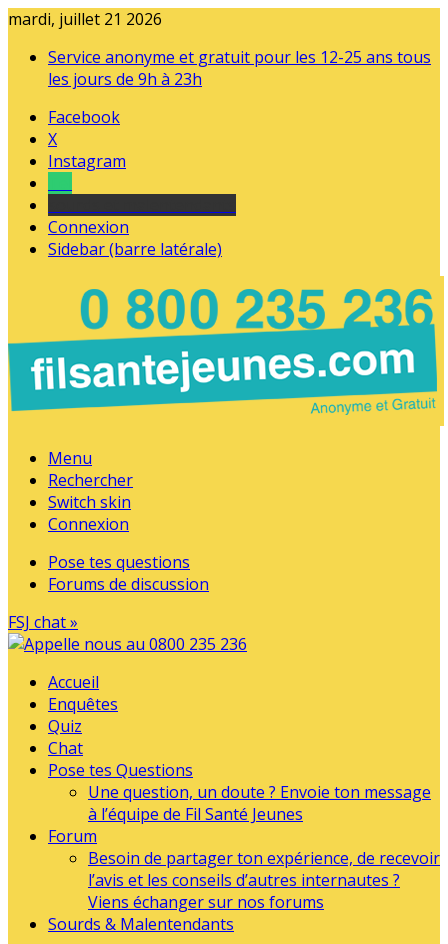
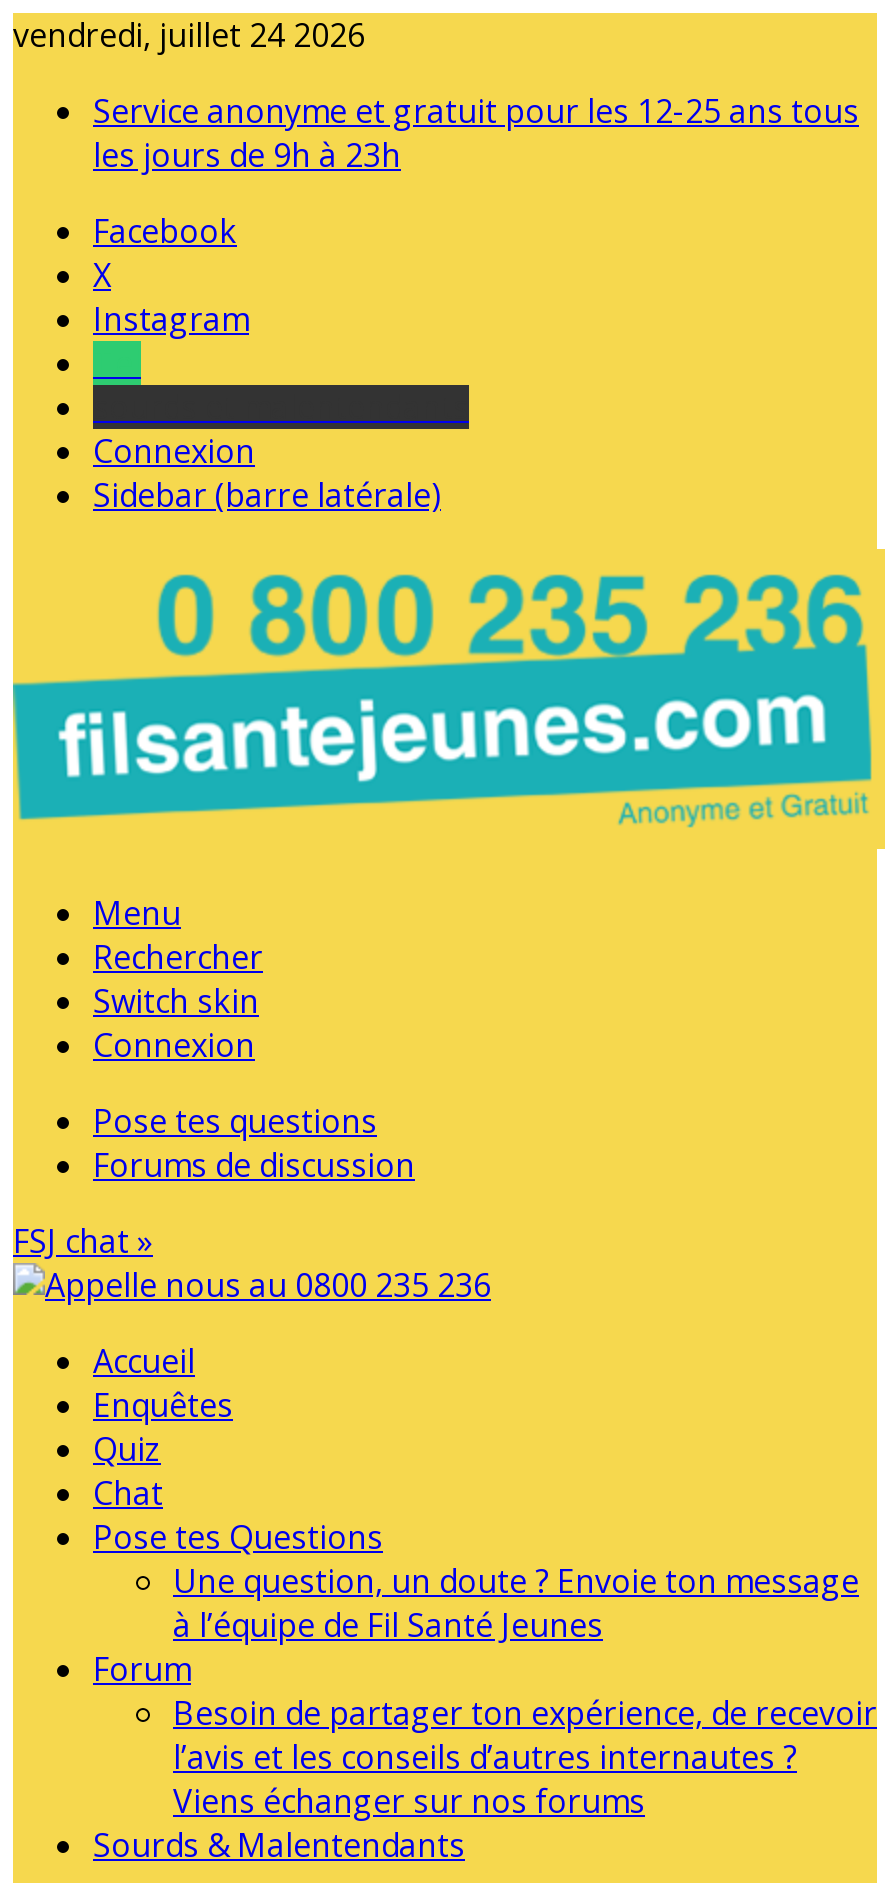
[8,8,162,30] mardi, juillet 21 2026 -> [13,13,365,57] vendredi, juillet 24 2026

